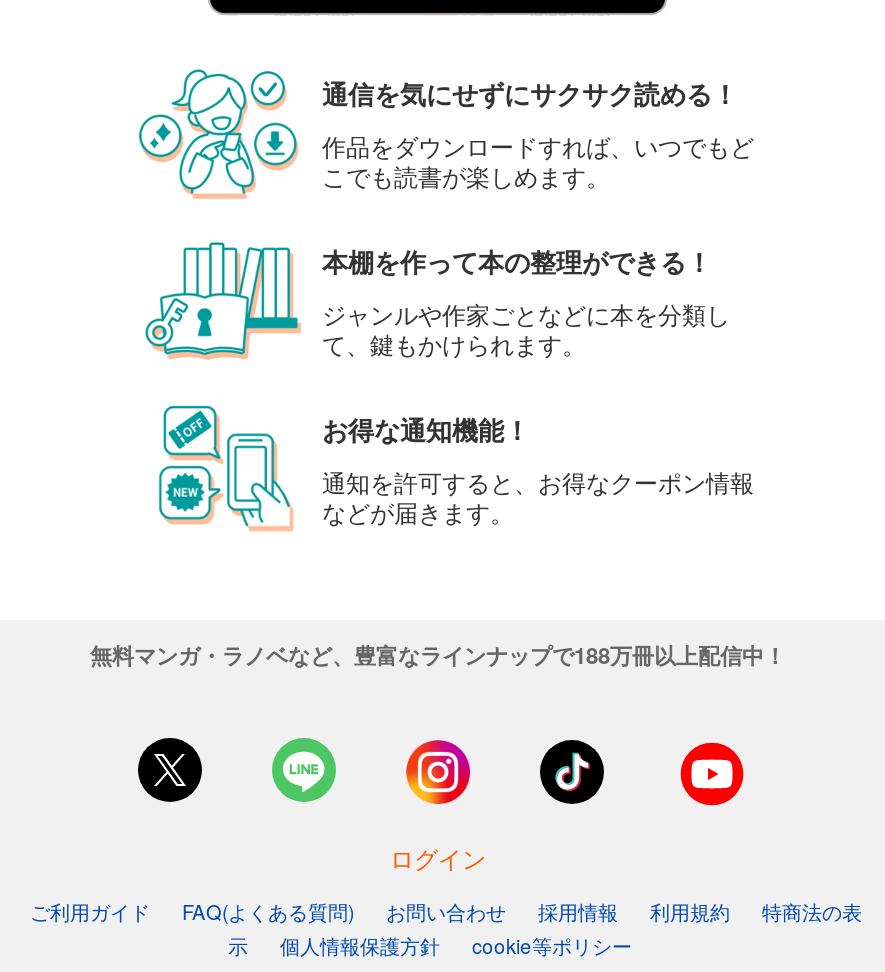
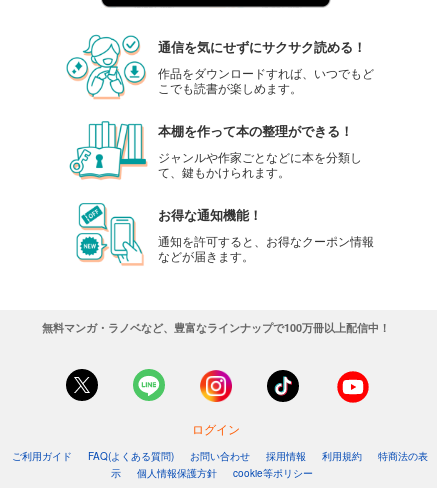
[90,641,786,671] 無料マンガ・ラノベなど、豊富なラインナップで188万冊以上配信中！ -> [42,320,390,335] 無料マンガ・ラノベなど、豊富なラインナップで100万冊以上配信中！

